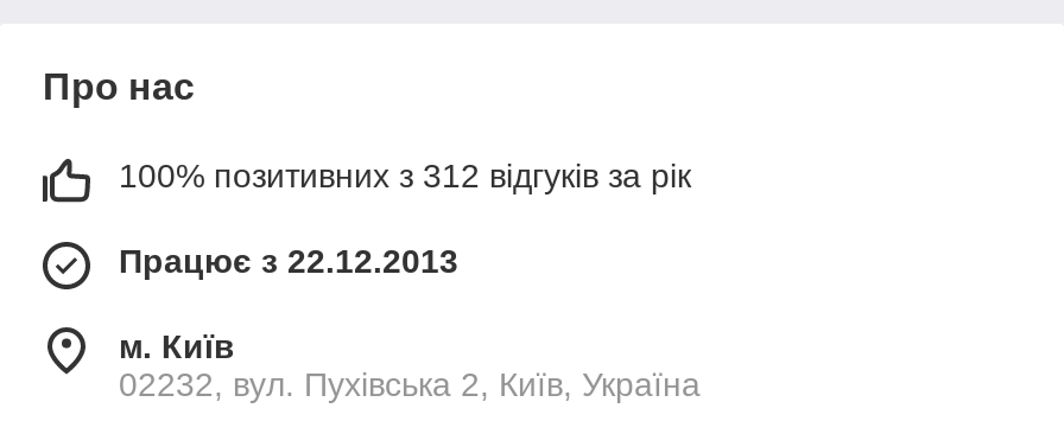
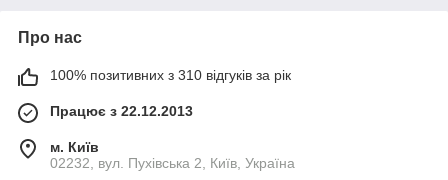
[119,157,691,194] 100% позитивних з 312 відгуків за рік -> [50,67,291,83] 100% позитивних з 310 відгуків за рік

